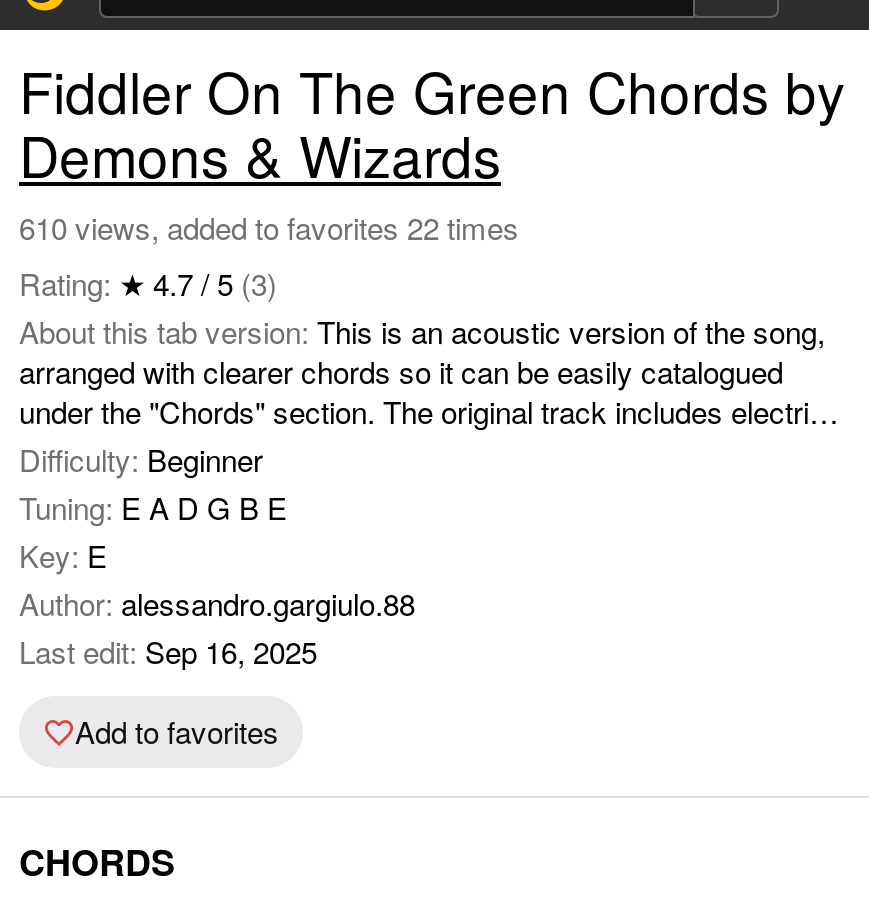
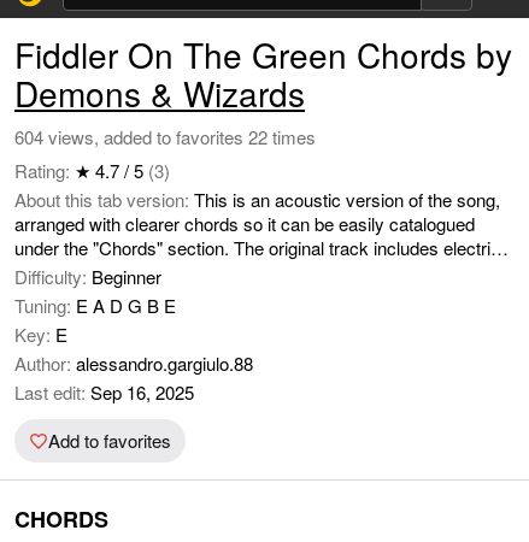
[19,206,519,248] 610 views, added to favorites 22 times -> [14,124,316,149] 604 views, added to favorites 22 times

